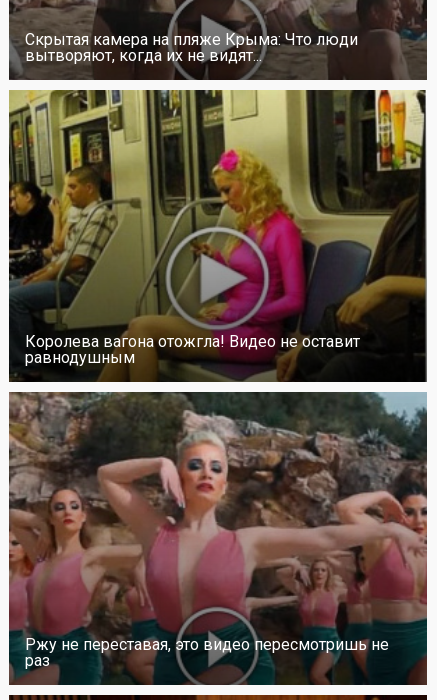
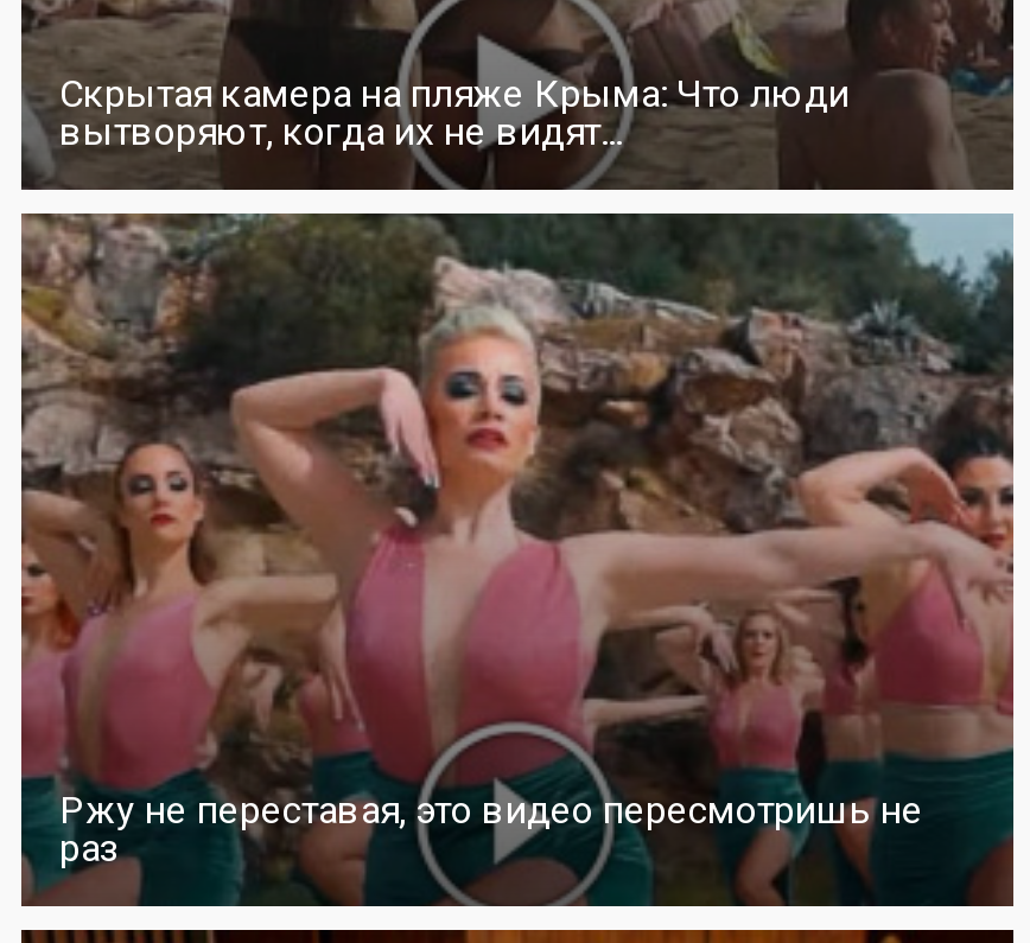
[9,89,427,382] [image] | Королева вагона отожгла! Видео не оставит | равнодушным -> none

